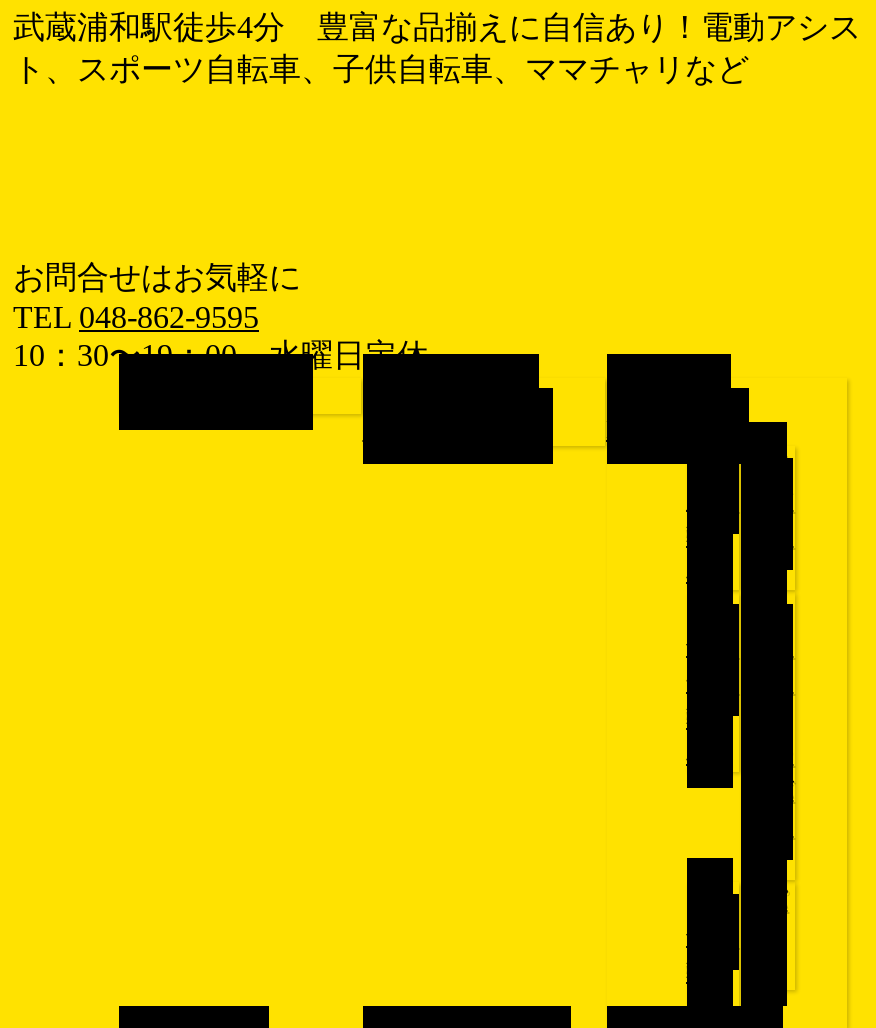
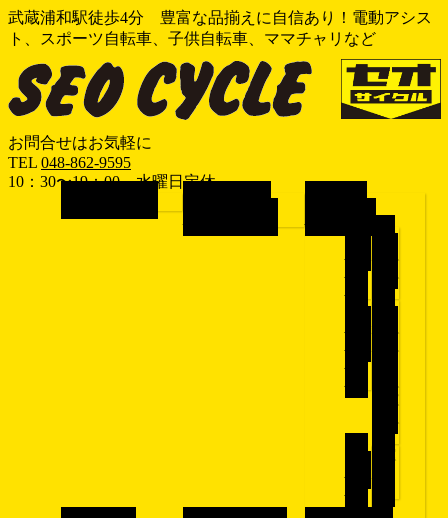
none -> [7,61,125,118] [image]
none -> [136,60,313,121] [image]
none -> [340,58,442,120] [image]

